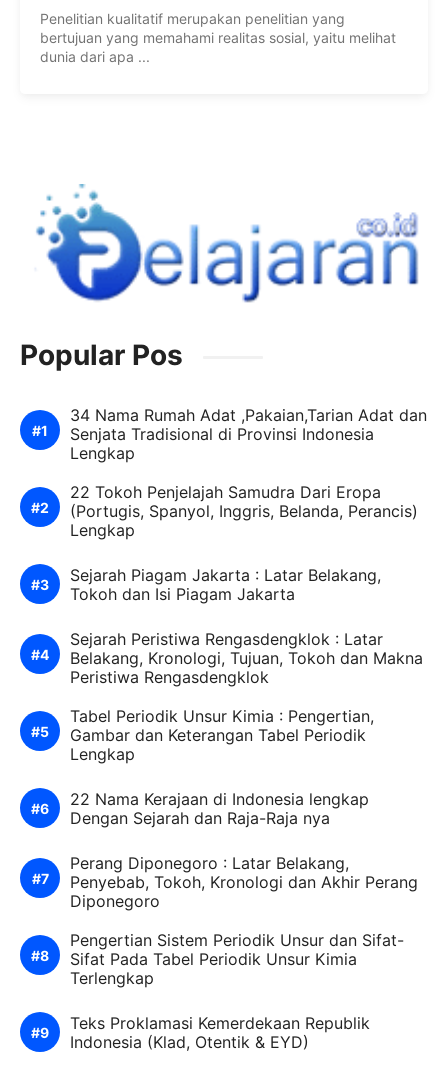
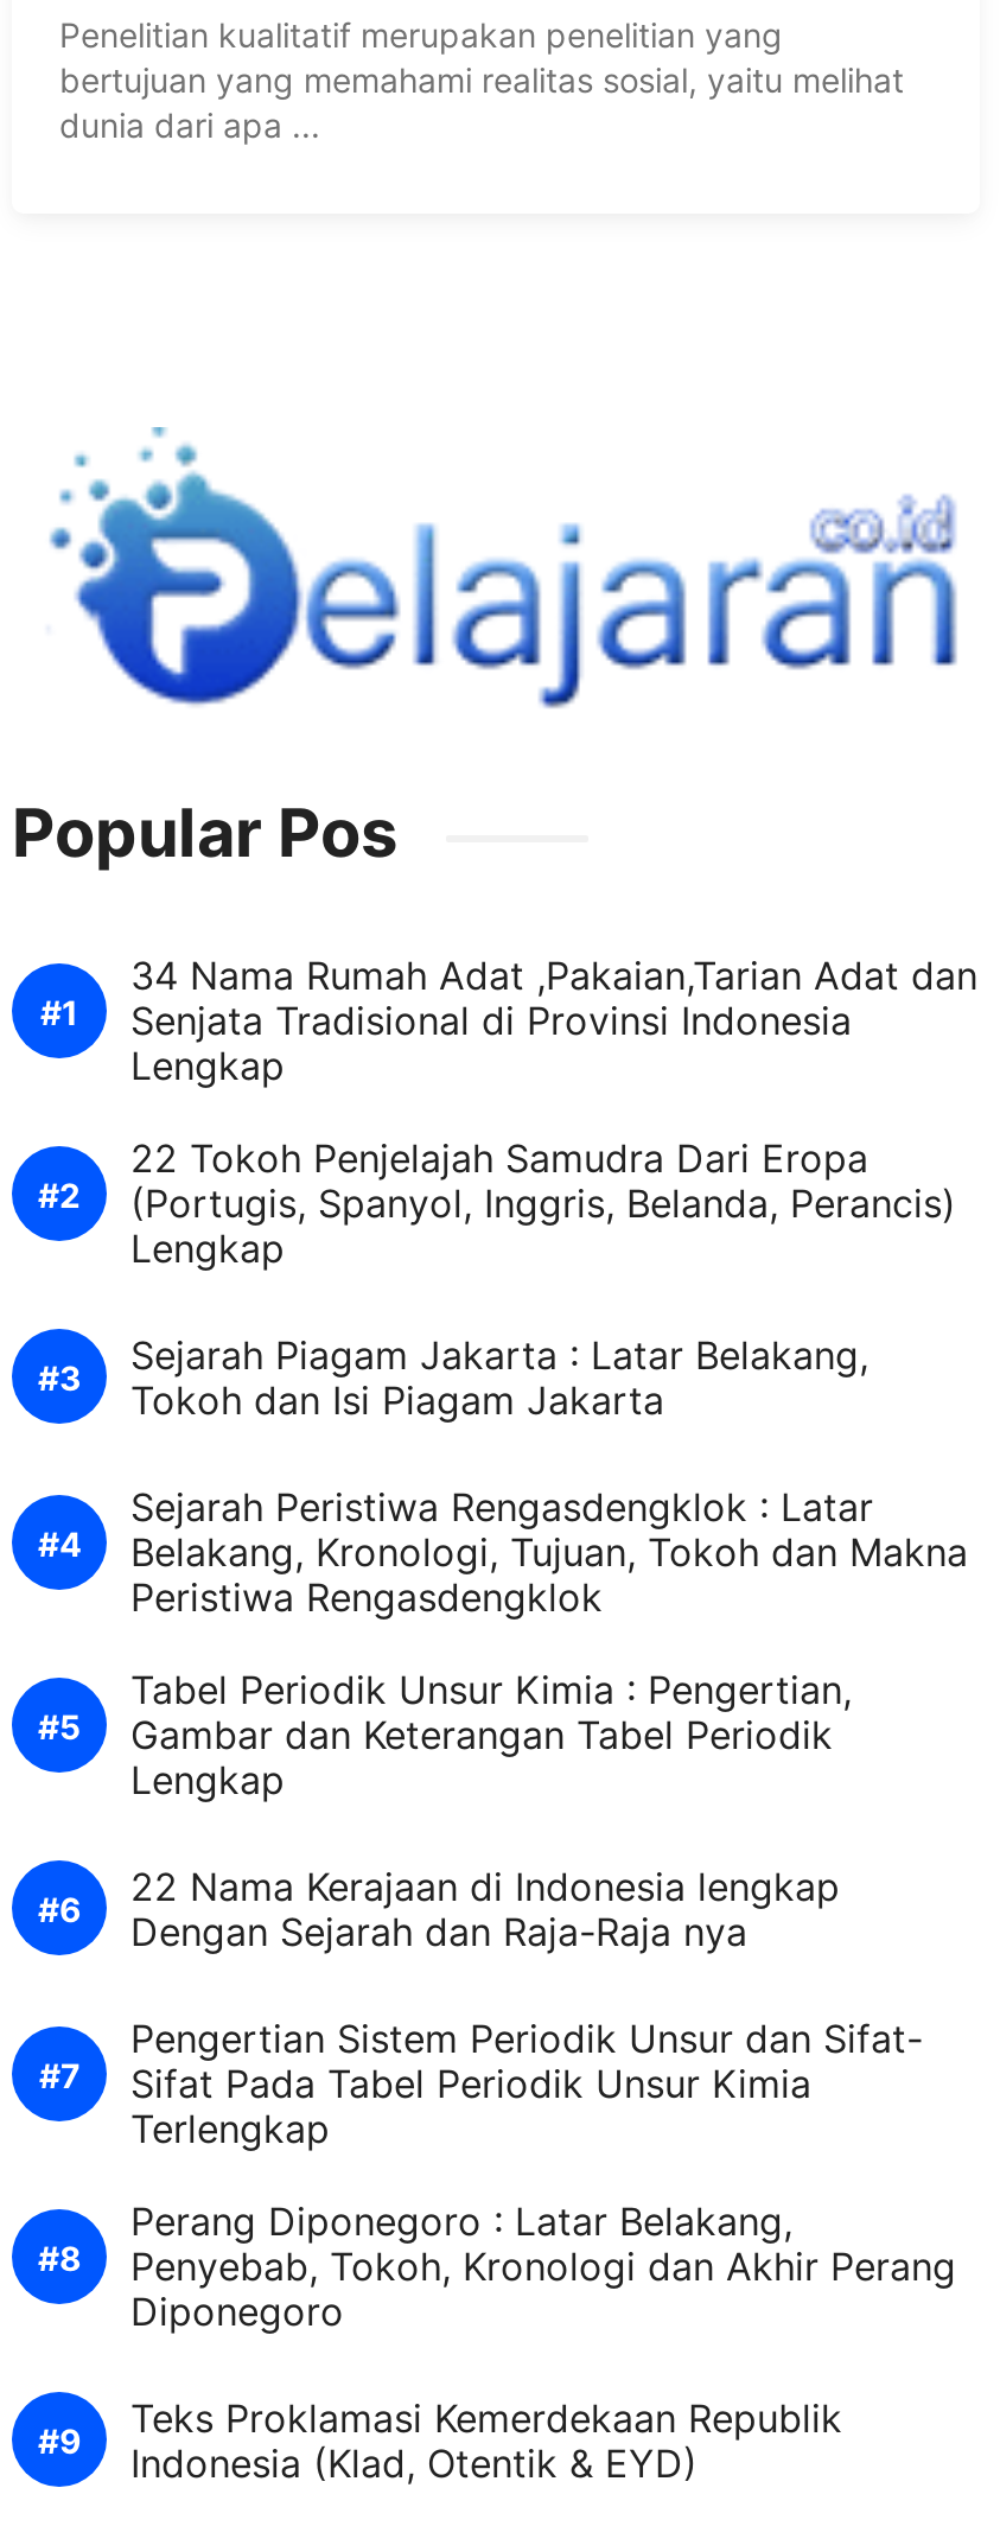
moved [70,853,418,911] -> [130,2198,956,2335]: Perang Diponegoro : Latar Belakang, | Penyebab, Tokoh, Kronologi dan Akhir Perang | Diponegoro
moved [70,930,404,988] -> [130,2015,923,2152]: Pengertian Sistem Periodik Unsur dan Sifat- | Sifat Pada Tabel Periodik Unsur Kimia | Terlengkap

